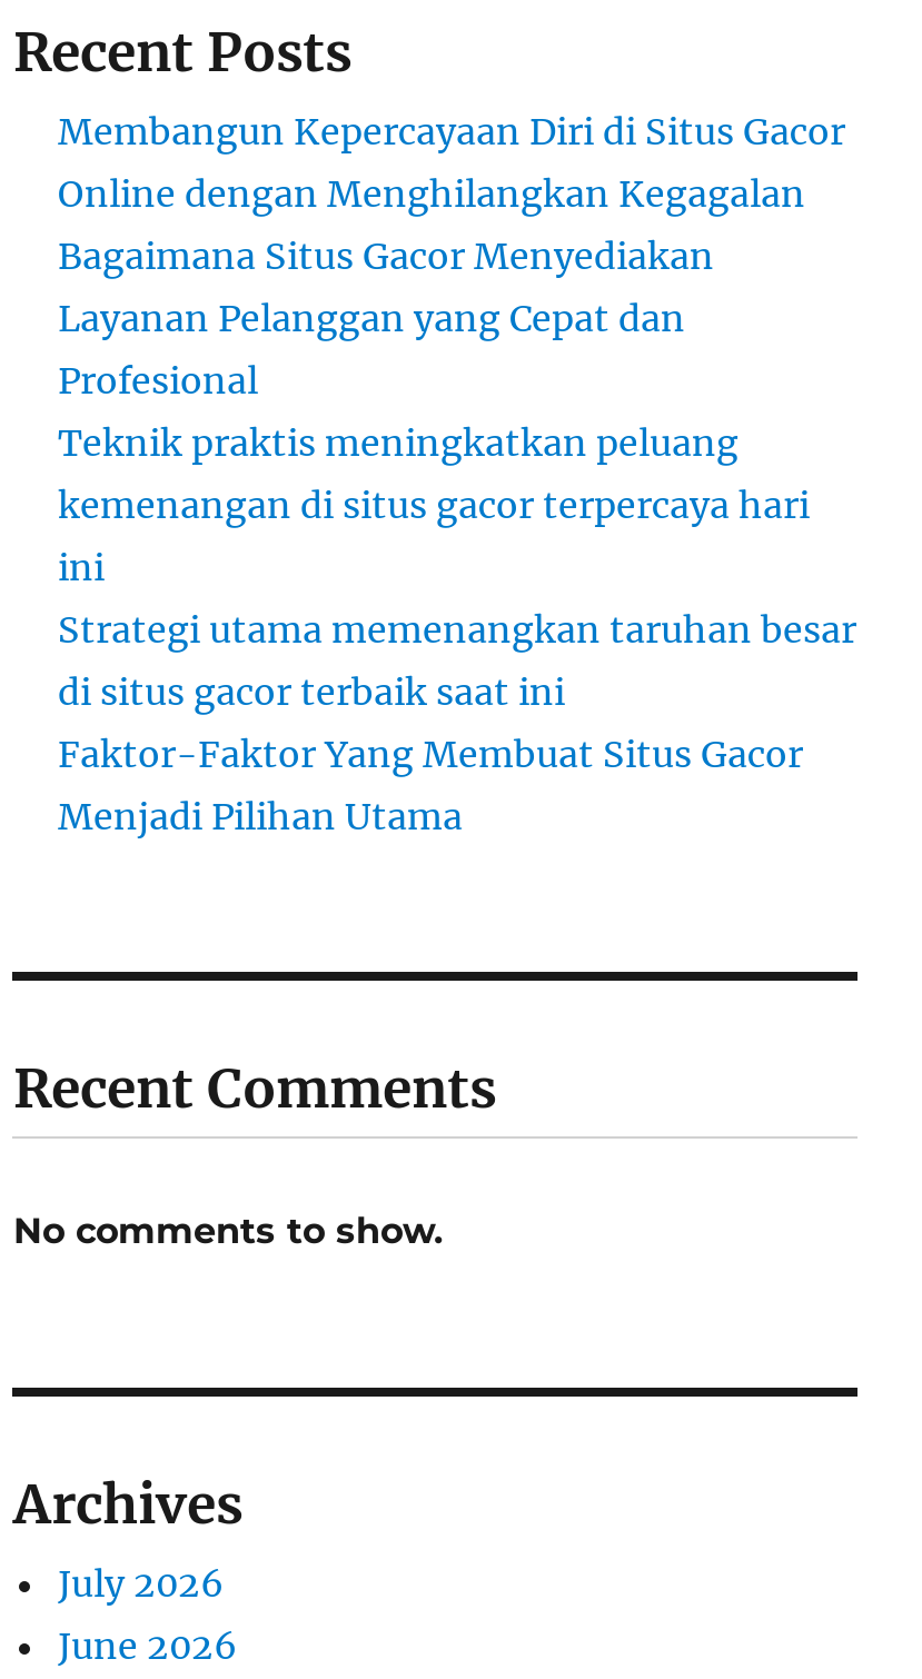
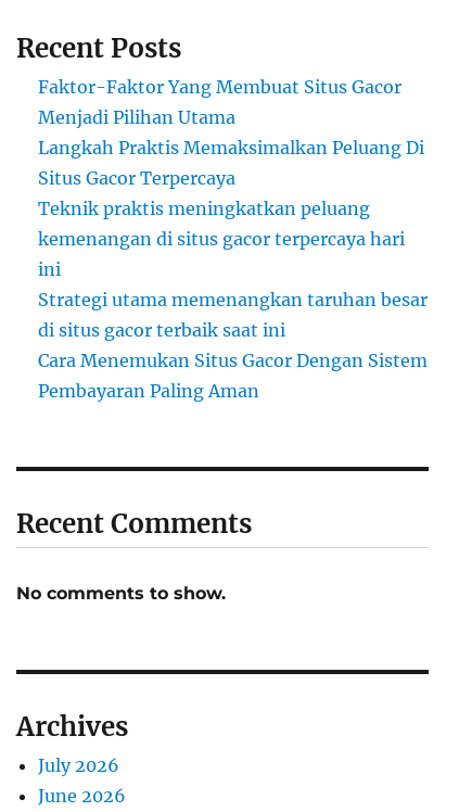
[58,109,845,403] Membangun Kepercayaan Diri di Situs Gacor | Online dengan Menghilangkan Kegagalan | Bagaimana Situs Gacor Menyediakan | Layanan Pelanggan yang Cepat dan | Profesional -> [39,137,425,189] Langkah Praktis Memaksimalkan Peluang Di | Situs Gacor Terpercaya
none -> [39,350,428,402] Cara Menemukan Situs Gacor Dengan Sistem | Pembayaran Paling Aman
moved [58,732,803,839] -> [39,76,402,128]: Faktor-Faktor Yang Membuat Situs Gacor | Menjadi Pilihan Utama

